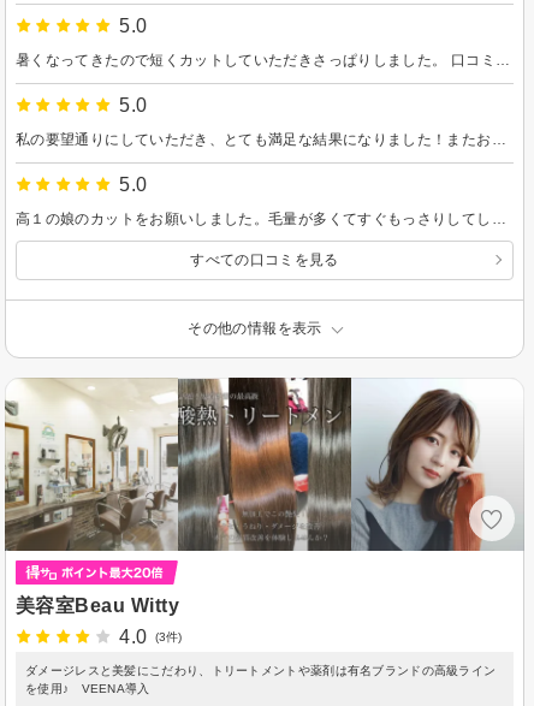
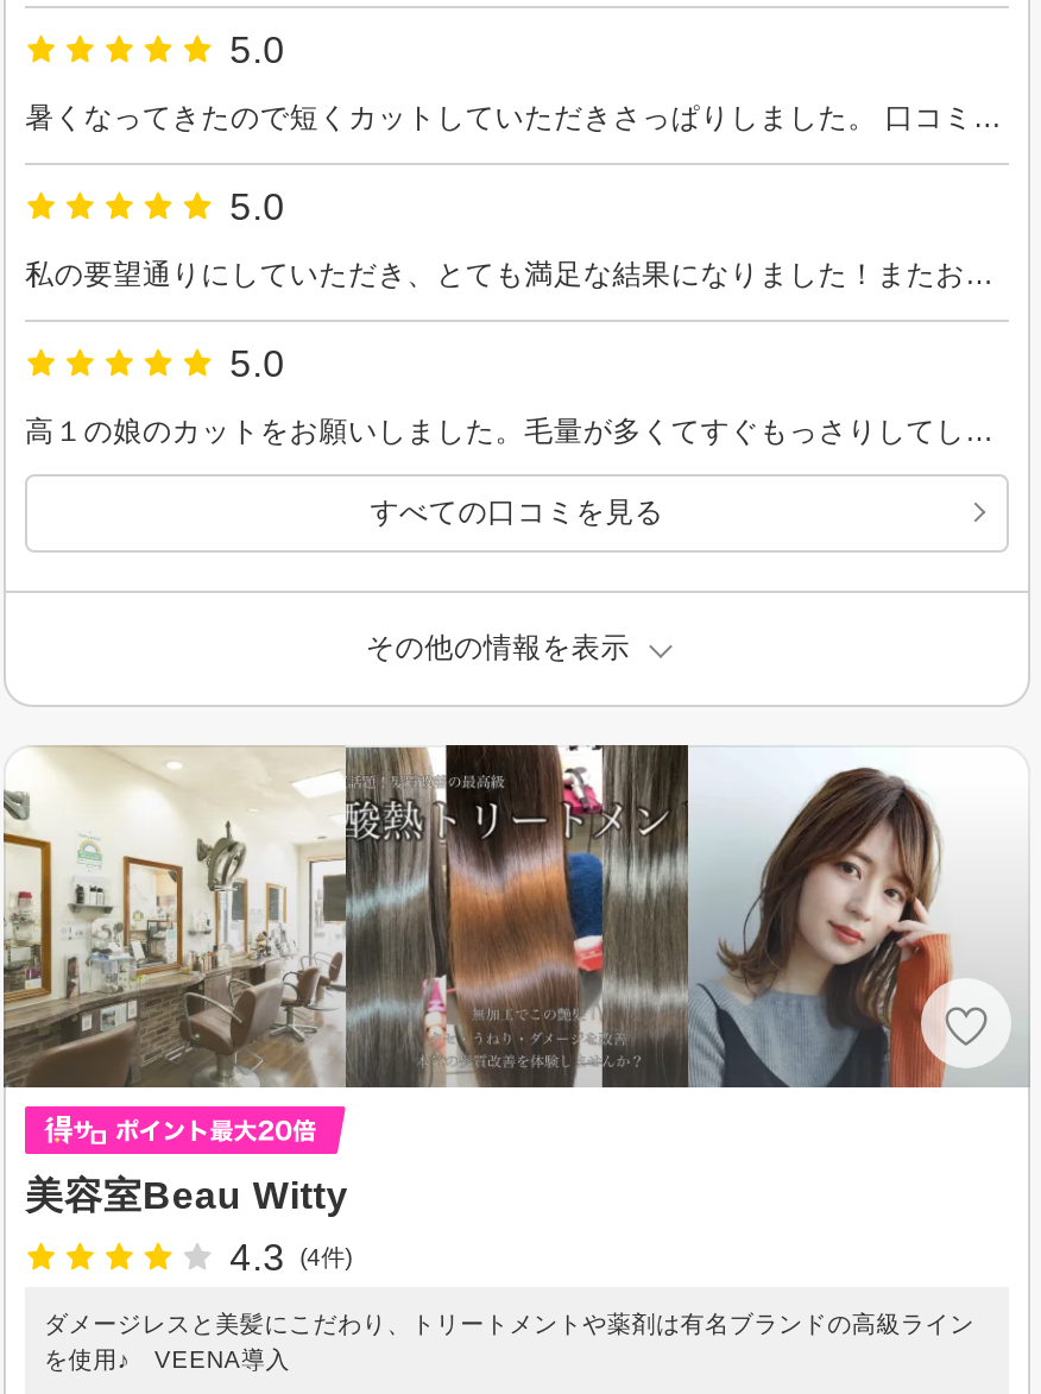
[119,626,181,647] 4.0 (3件) -> [230,1236,352,1277] 4.3 (4件)

